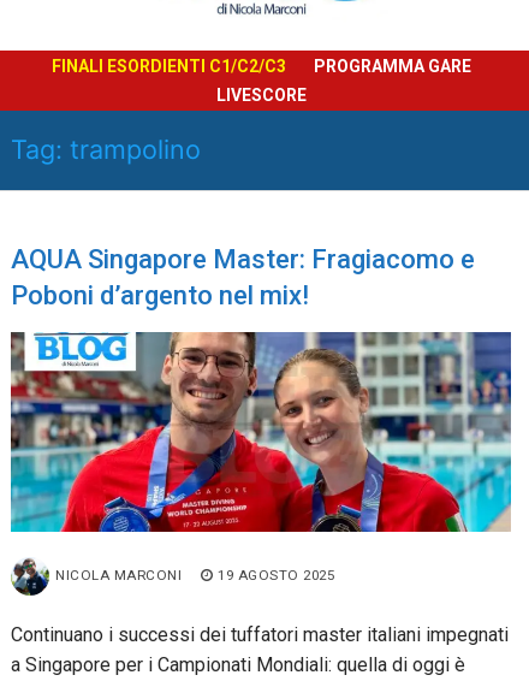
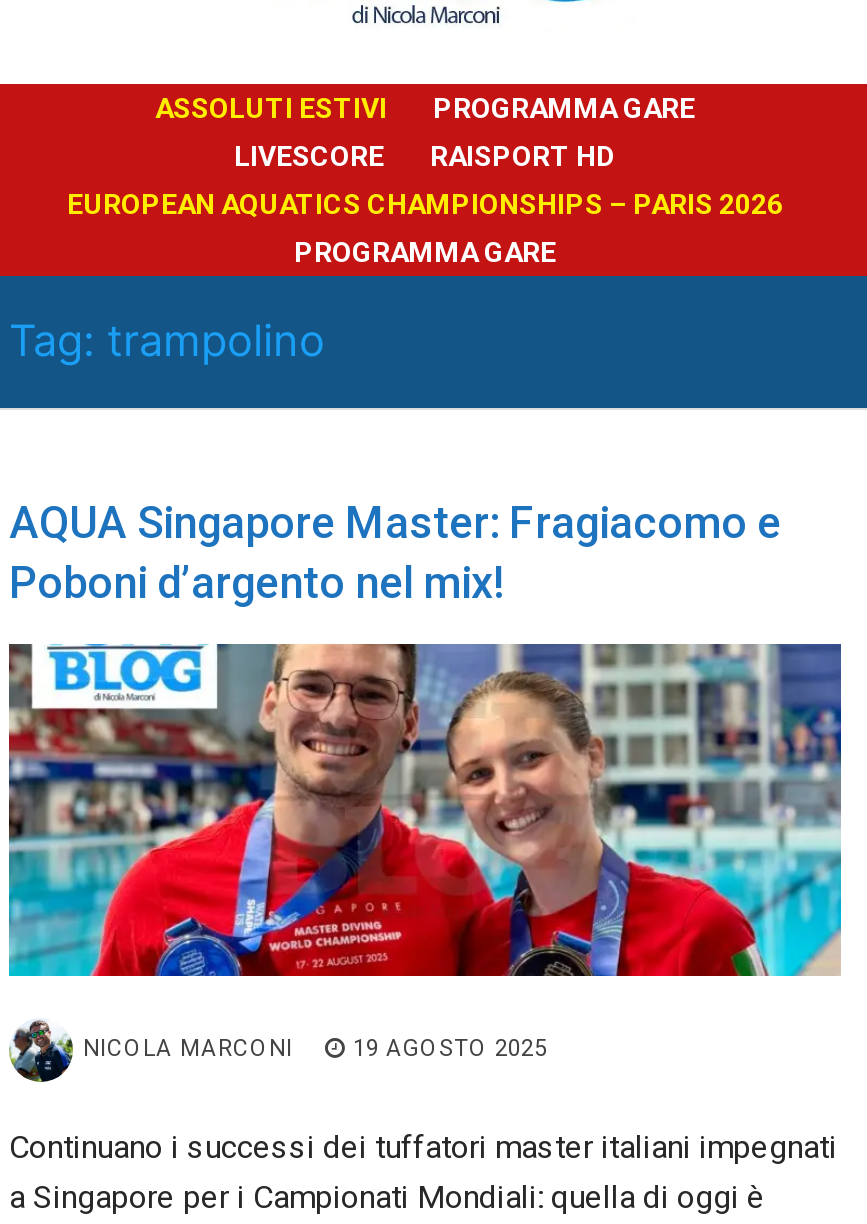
[51,57,286,76] FINALI ESORDIENTI C1/C2/C3 -> [155,92,387,124] ASSOLUTI ESTIVI
none -> [67,140,783,268] RAISPORT HD | EUROPEAN AQUATICS CHAMPIONSHIPS – PARIS 2026 | PROGRAMMA GARE

